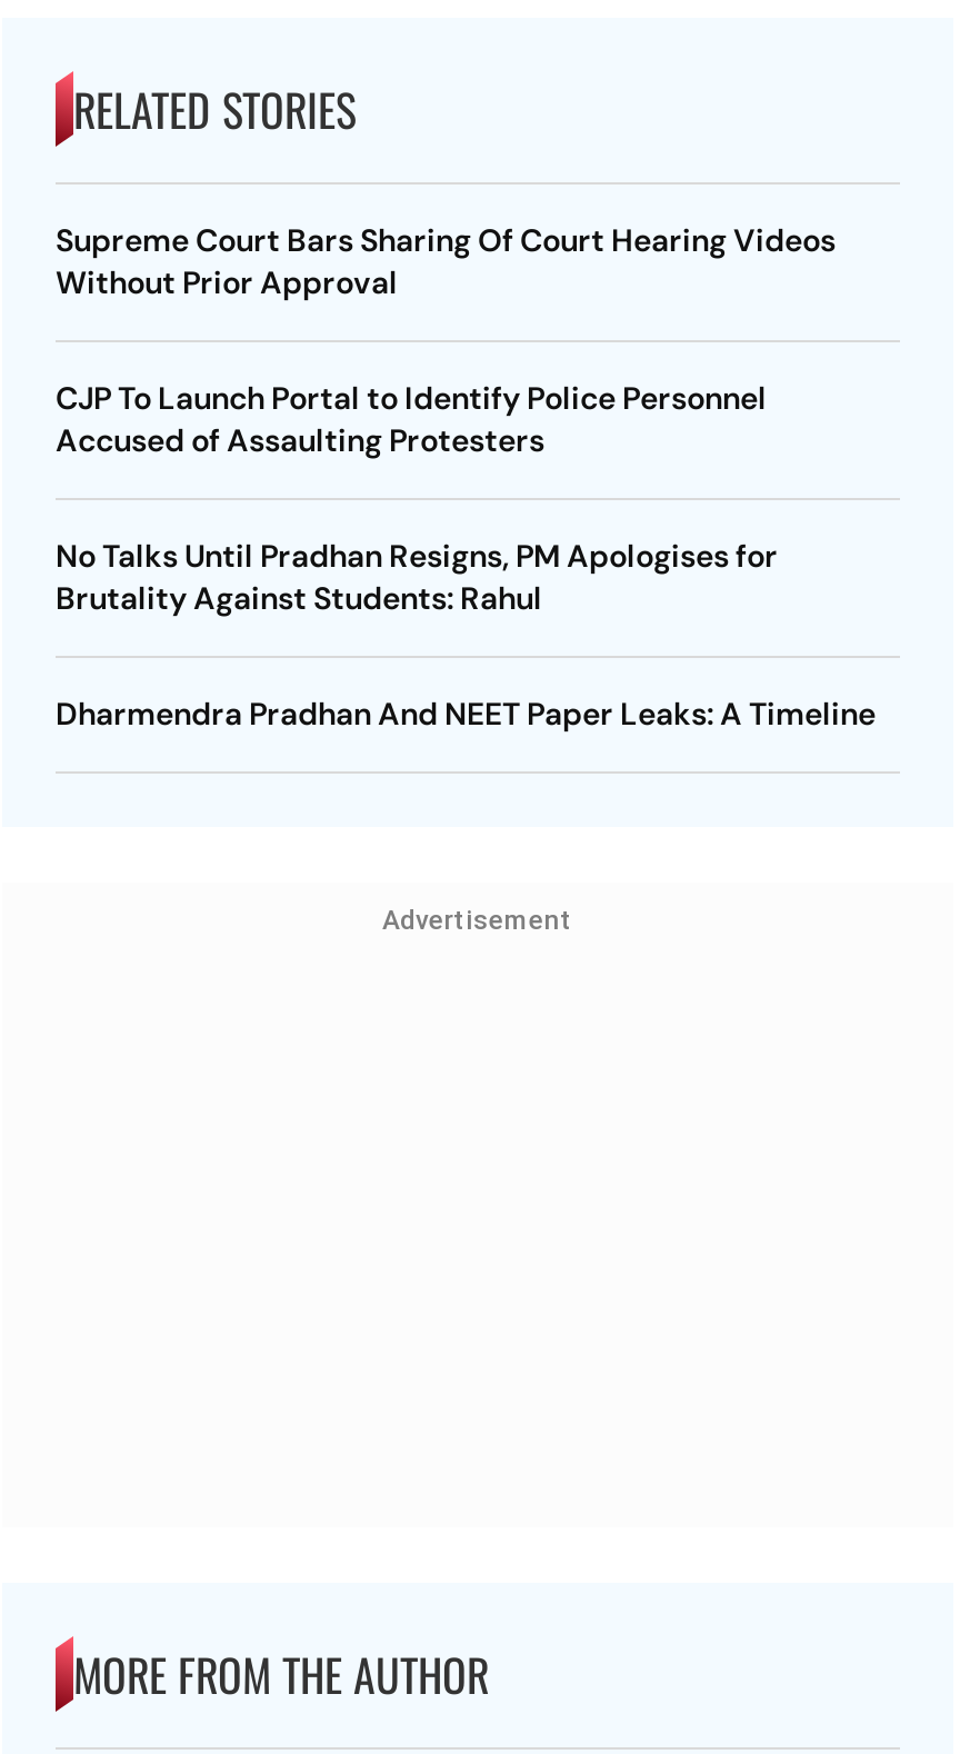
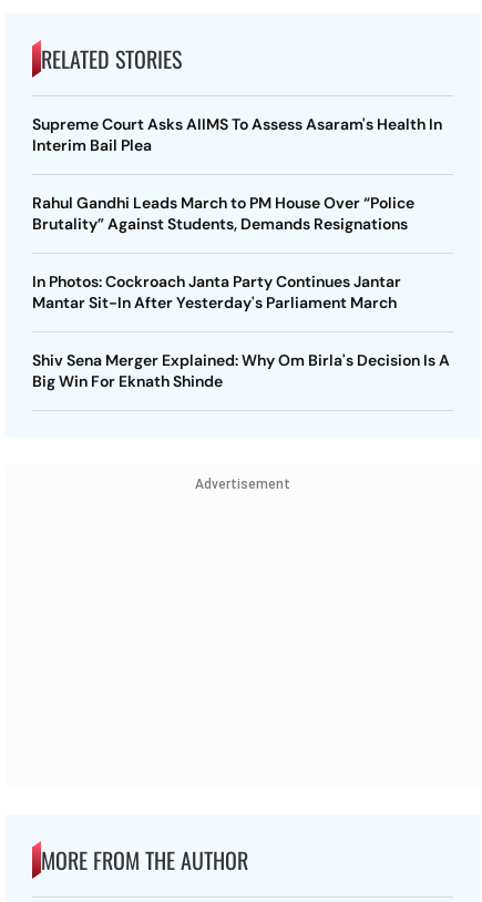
[56,219,836,301] Supreme Court Bars Sharing Of Court Hearing Videos | Without Prior Approval -> [32,114,442,155] Supreme Court Asks AIIMS To Assess Asaram's Health In | Interim Bail Plea
[56,377,767,459] CJP To Launch Portal to Identify Police Personnel | Accused of Assaulting Protesters -> [32,193,414,234] Rahul Gandhi Leads March to PM House Over “Police | Brutality” Against Students, Demands Resignations
[56,534,778,617] No Talks Until Pradhan Resigns, PM Apologises for | Brutality Against Students: Rahul -> [32,271,401,312] In Photos: Cockroach Janta Party Continues Jantar | Mantar Sit-In After Yesterday's Parliament March
[56,692,876,732] Dharmendra Pradhan And NEET Paper Leaks: A Timeline -> [32,350,450,391] Shiv Sena Merger Explained: Why Om Birla's Decision Is A | Big Win For Eknath Shinde

